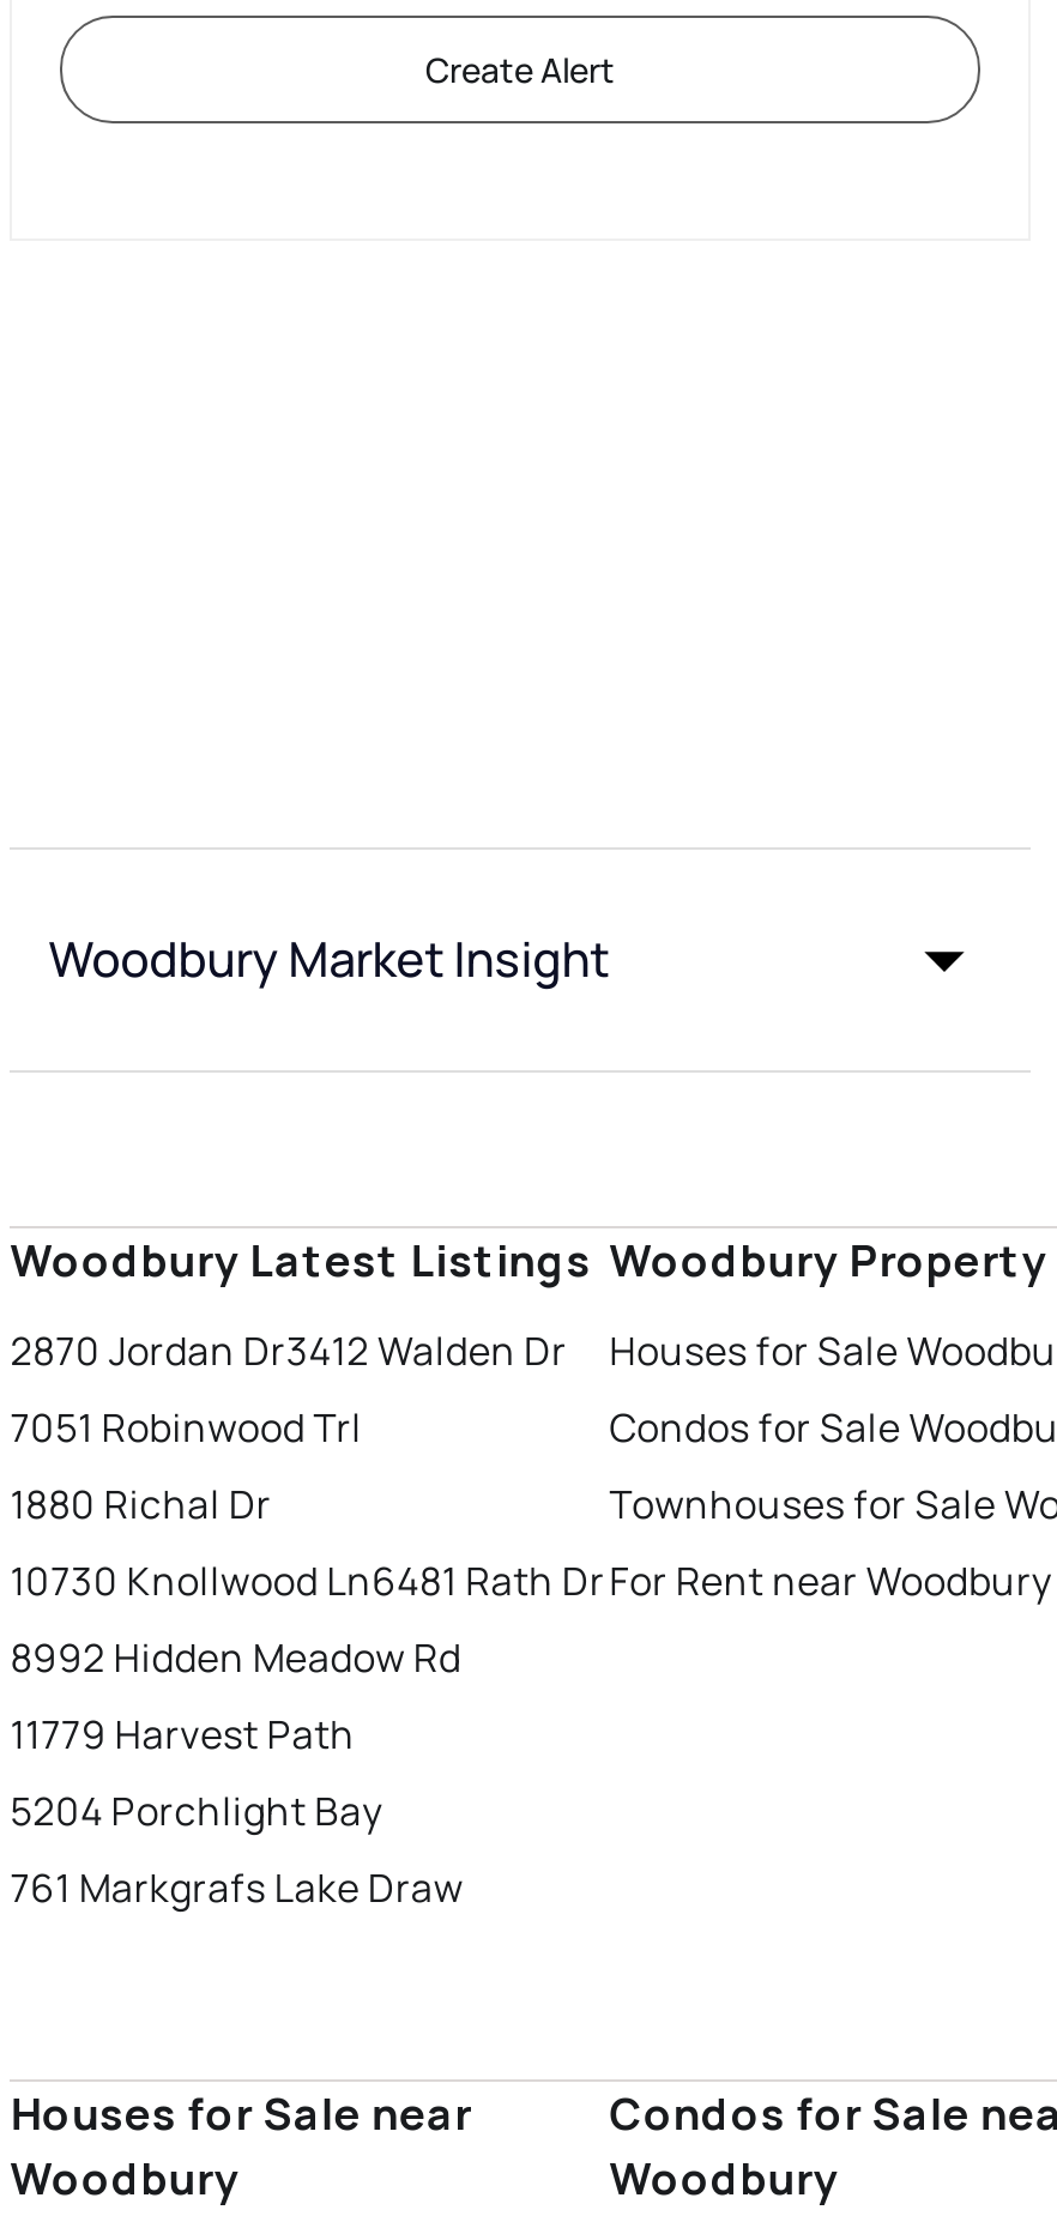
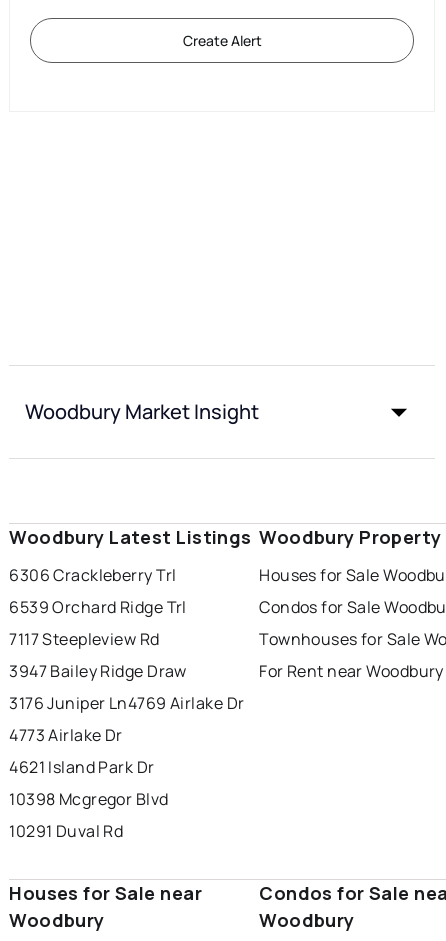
[10,1325,605,1914] 2870 Jordan Dr3412 Walden Dr | 7051 Robinwood Trl | 1880 Richal Dr | 10730 Knollwood Ln6481 Rath Dr | 8992 Hidden Meadow Rd | 11779 Harvest Path | 5204 Porchlight Bay | 761 Markgrafs Lake Draw -> [9,564,244,842] 6306 Crackleberry Trl | 6539 Orchard Ridge Trl | 7117 Steepleview Rd | 3947 Bailey Ridge Draw | 3176 Juniper Ln4769 Airlake Dr | 4773 Airlake Dr | 4621 Island Park Dr | 10398 Mcgregor Blvd | 10291 Duval Rd

